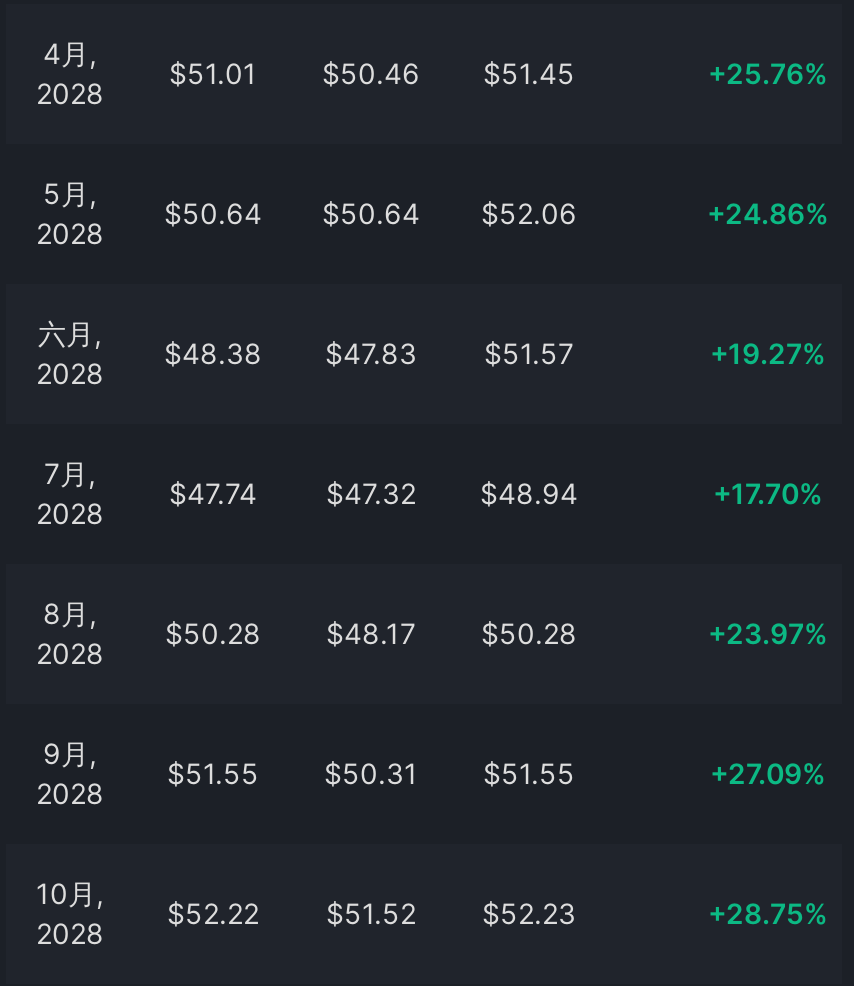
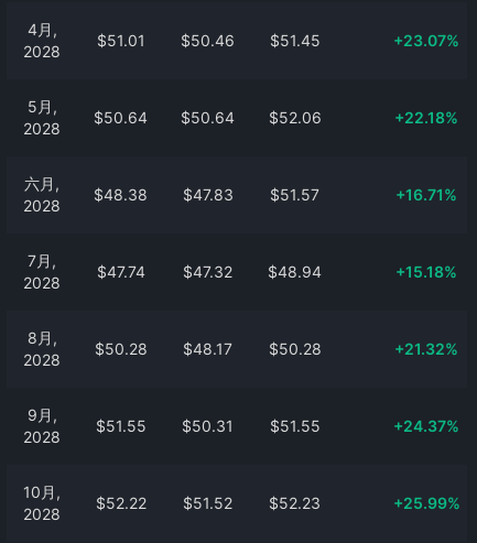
[708,55,828,89] +25.76% -> [393,30,459,49] +23.07%
[707,195,829,229] +24.86% -> [394,107,458,126] +22.18%
[710,335,826,369] +19.27% -> [395,184,457,203] +16.71%
[713,475,823,509] +17.70% -> [395,262,457,280] +15.18%
[708,615,828,649] +23.97% -> [394,339,458,357] +21.32%
[710,755,826,789] +27.09% -> [393,416,459,435] +24.37%
[708,895,828,929] +28.75% -> [393,493,460,512] +25.99%

